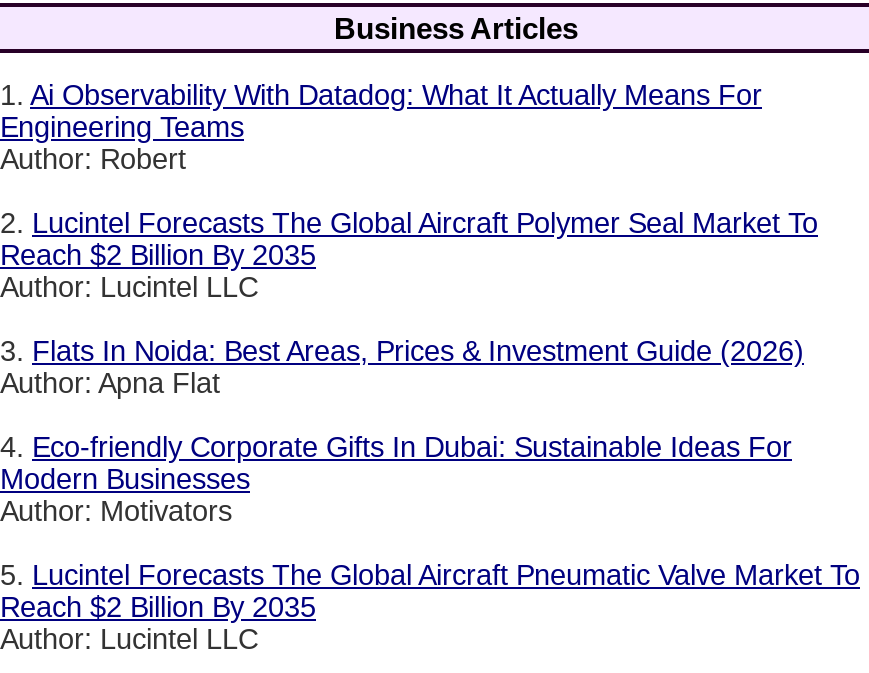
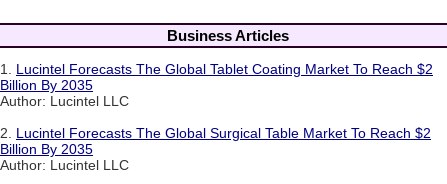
[0,79,818,271] 1. Ai Observability With Datadog: What It Actually Means For | Engineering Teams | Author: Robert | 2. Lucintel Forecasts The Global Aircraft Polymer Seal Market To | Reach $2 Billion By 2035 -> [0,61,433,93] 1. Lucintel Forecasts The Global Tablet Coating Market To Reach $2 | Billion By 2035
[0,335,860,623] 3. Flats In Noida: Best Areas, Prices & Investment Guide (2026) | Author: Apna Flat | 4. Eco-friendly Corporate Gifts In Dubai: Sustainable Ideas For | Modern Businesses | Author: Motivators | 5. Lucintel Forecasts The Global Aircraft Pneumatic Valve Market To | Reach $2 Billion By 2035 -> [0,125,431,157] 2. Lucintel Forecasts The Global Surgical Table Market To Reach $2 | Billion By 2035

